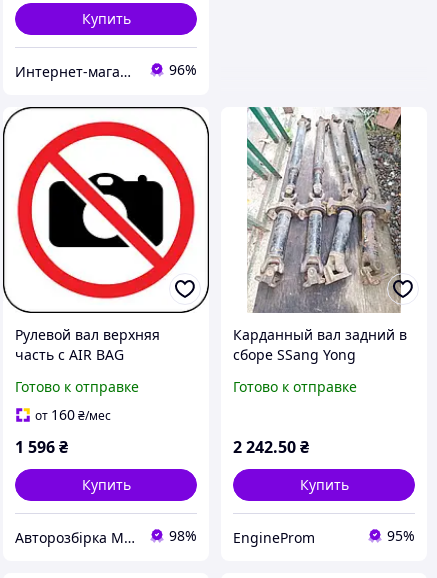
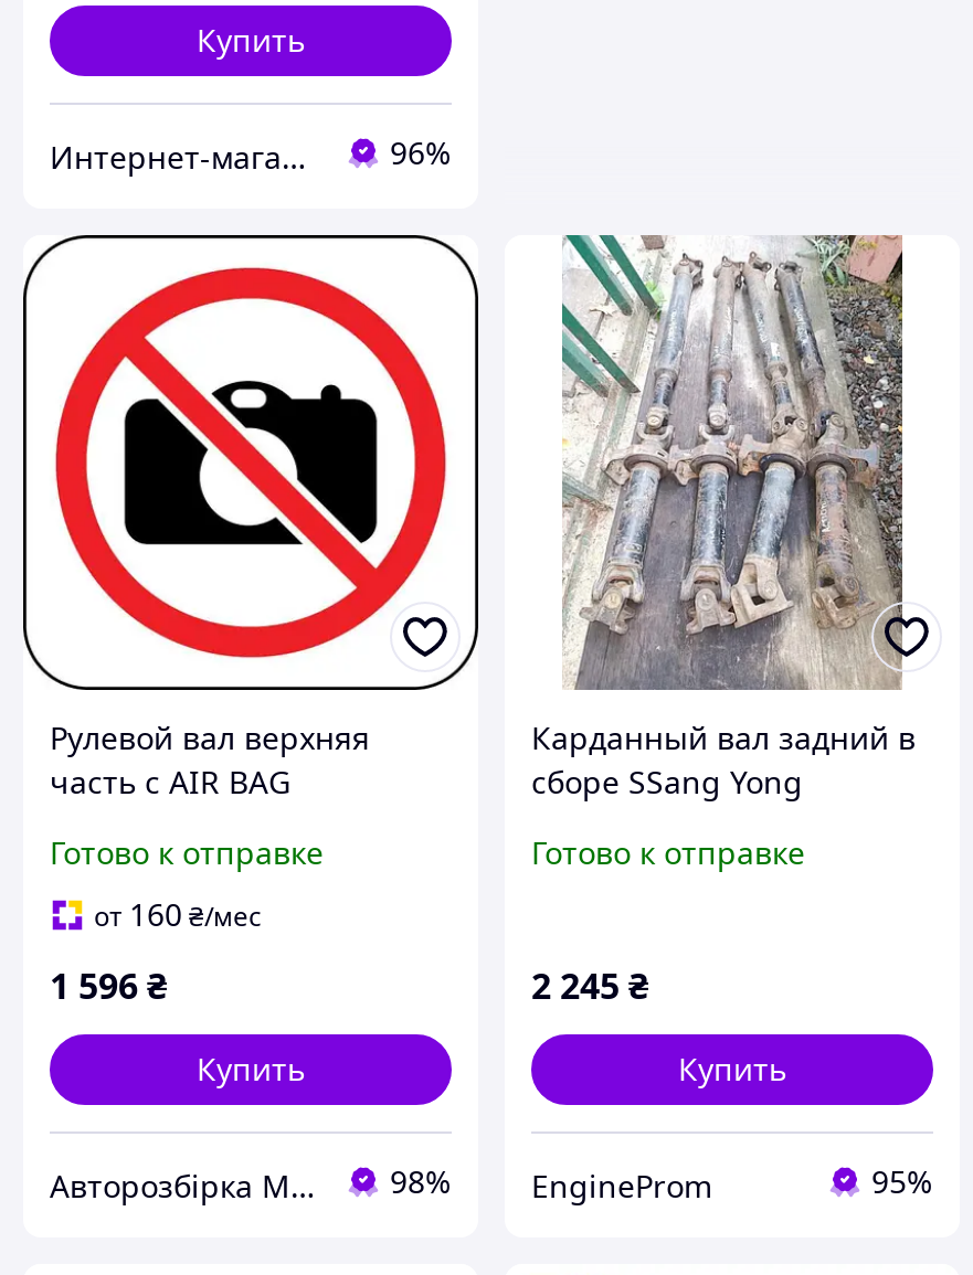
[233,436,309,458] 2 242.50 ₴ -> [531,962,648,1010] 2 245 ₴

